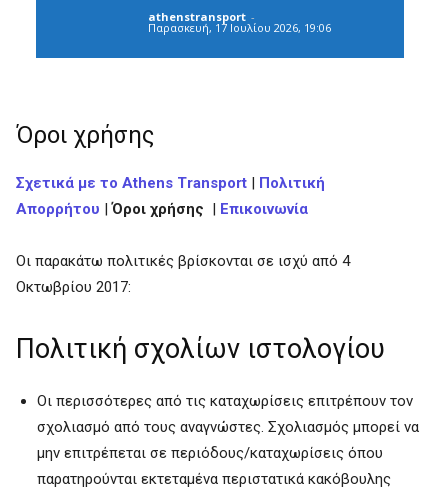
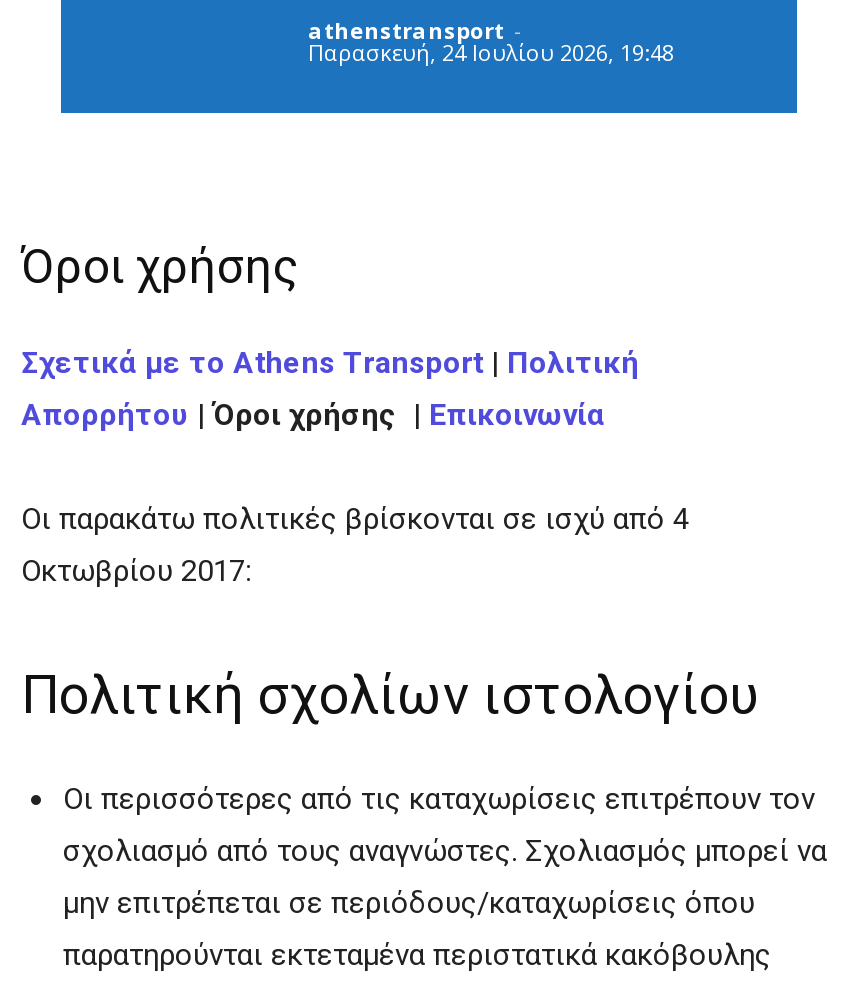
[148,20,331,35] Παρασκευή, 17 Ιουλίου 2026, 19:06 -> [308,37,674,67] Παρασκευή, 24 Ιουλίου 2026, 19:48

